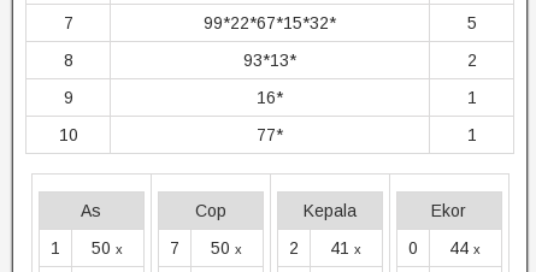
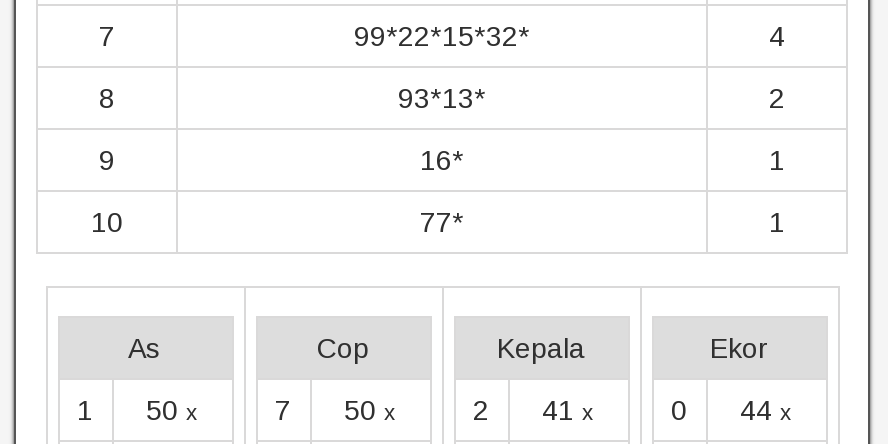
[204,13,336,32] 99*22*67*15*32* -> [354,20,530,52] 99*22*15*32*
[467,13,476,32] 5 -> [769,20,785,52] 4

